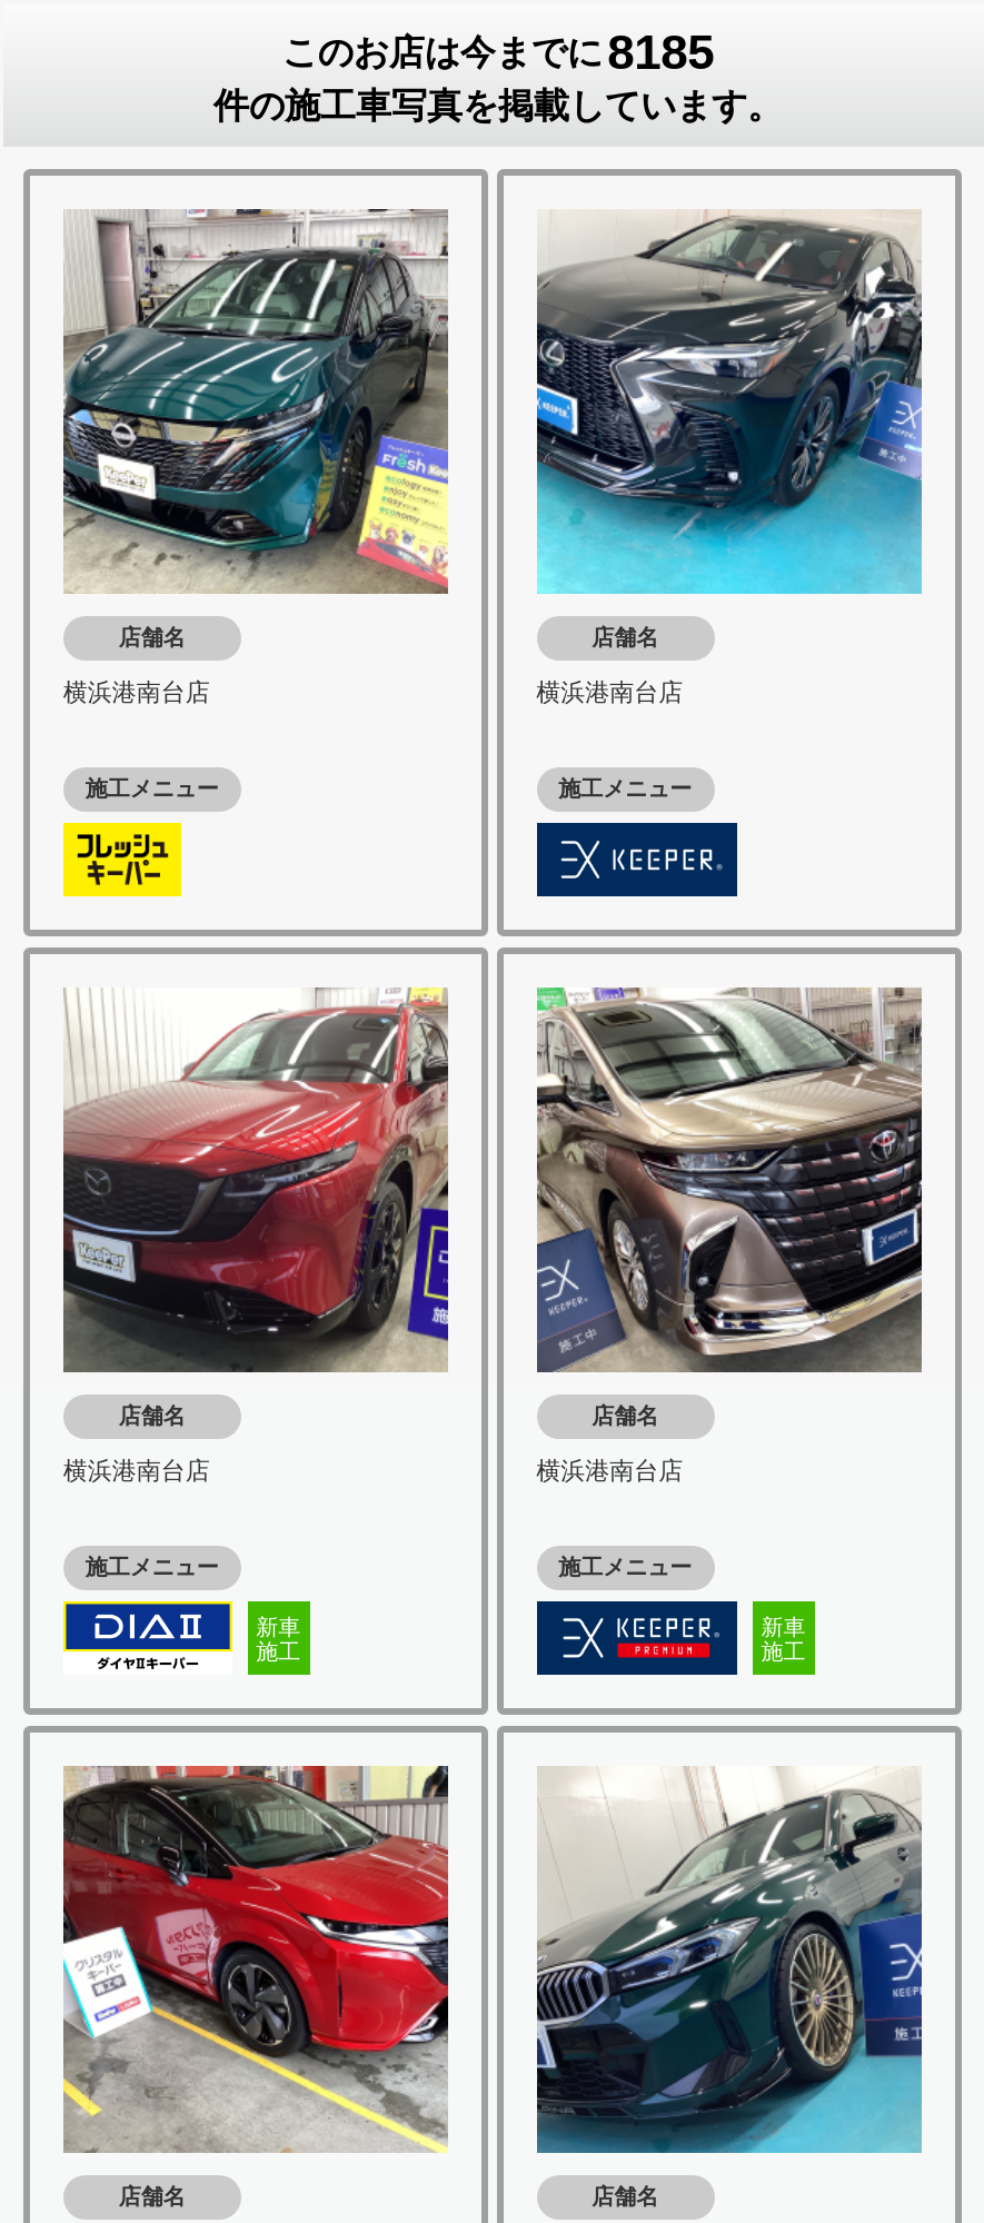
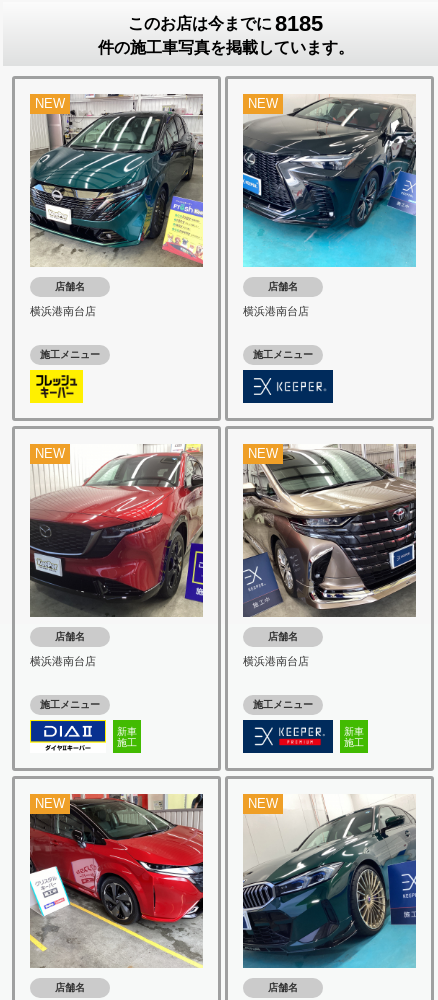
none -> [35,96,65,111] NEW
none -> [248,96,278,111] NEW
none -> [35,446,65,461] NEW
none -> [248,446,278,461] NEW
none -> [35,796,65,811] NEW
none -> [248,796,278,811] NEW

